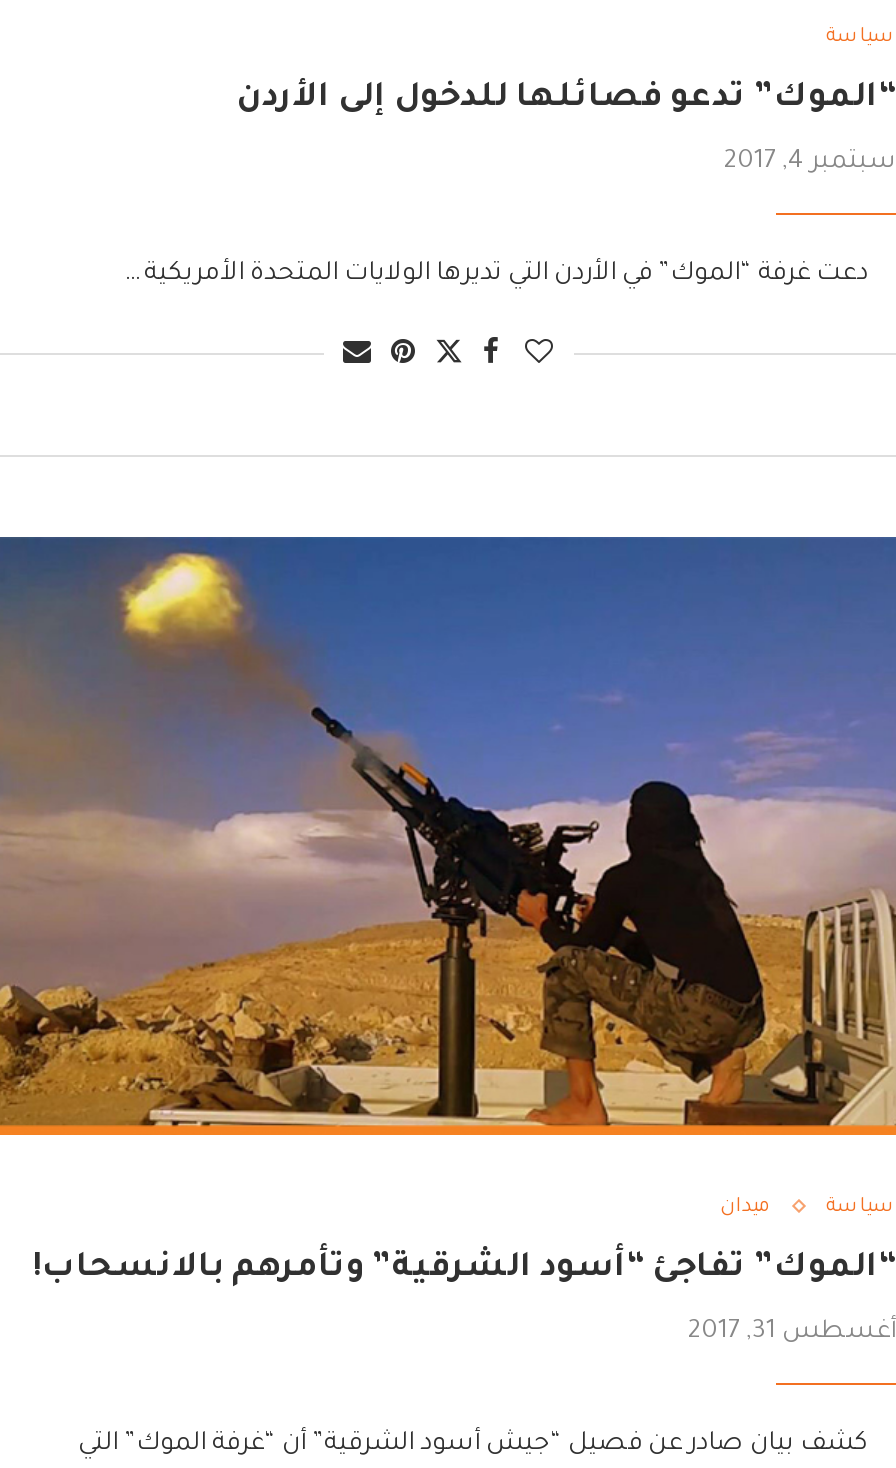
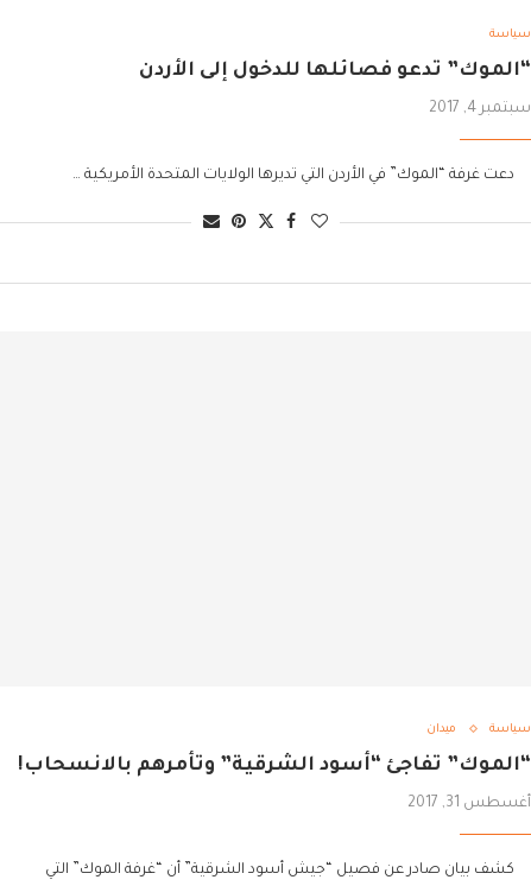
[6,535,890,1137] [image] -> none

